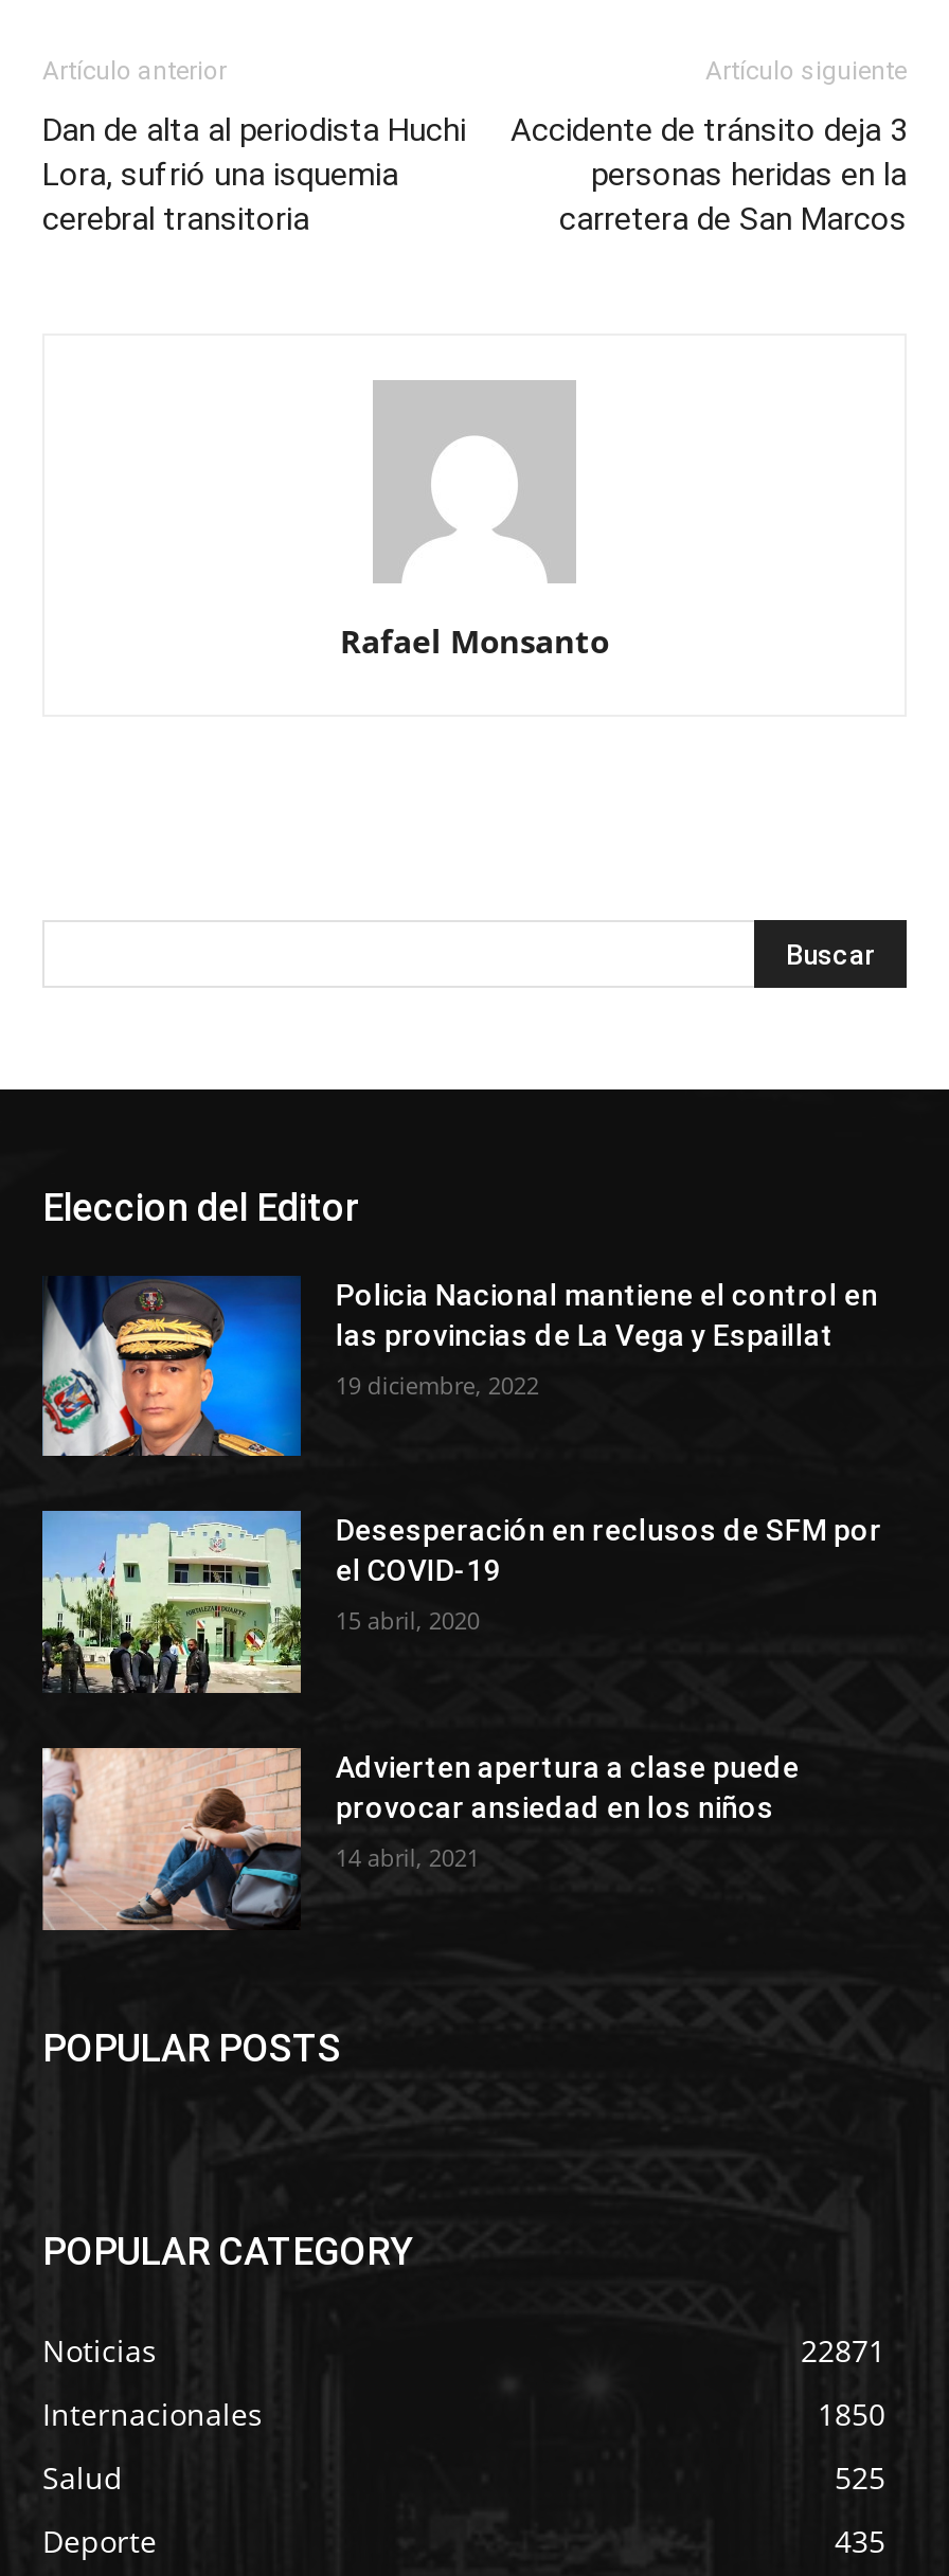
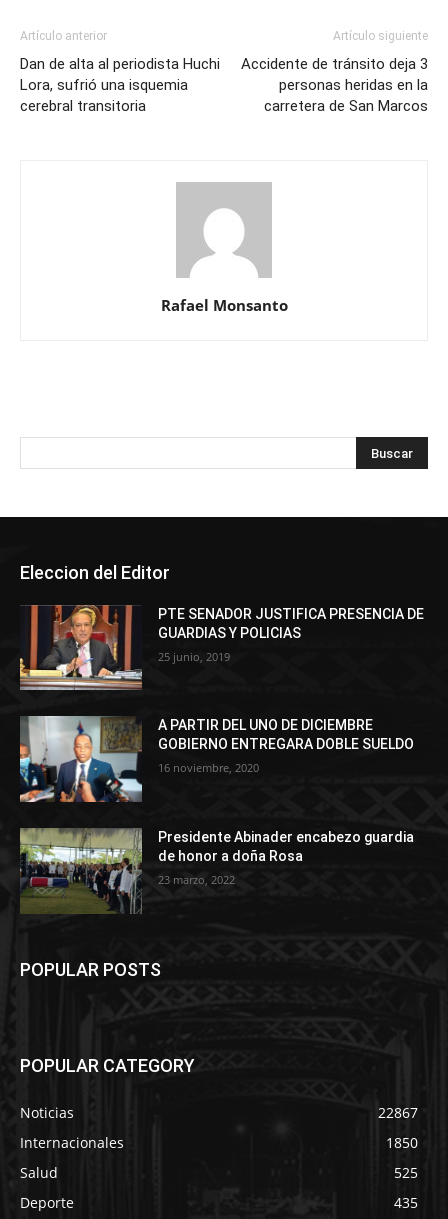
[40,1276,878,1458] [image] | Policia Nacional mantiene el control en | las provincias de La Vega y Espaillat -> [19,604,424,691] [image] | PTE SENADOR JUSTIFICA PRESENCIA DE | GUARDIAS Y POLICIAS
[336,1368,539,1400] 19 diciembre, 2022 -> [158,649,230,664] 25 junio, 2019
[40,1509,882,1695] [image] | Desesperación en reclusos de SFM por | el COVID-19 -> [19,716,414,803] [image] | A PARTIR DEL UNO DE DICIEMBRE | GOBIERNO ENTREGARA DOBLE SUELDO
[336,1605,480,1637] 15 abril, 2020 -> [158,760,259,775] 16 noviembre, 2020
[40,1748,799,1932] [image] | Advierten apertura a clase puede | provocar ansiedad en los niños -> [19,829,414,914] [image] | Presidente Abinader encabezo guardia | de honor a doña Rosa
[336,1841,480,1873] 14 abril, 2021 -> [158,872,235,887] 23 marzo, 2022
[801,2330,885,2370] 22871 -> [378,1103,418,1122] 22867

